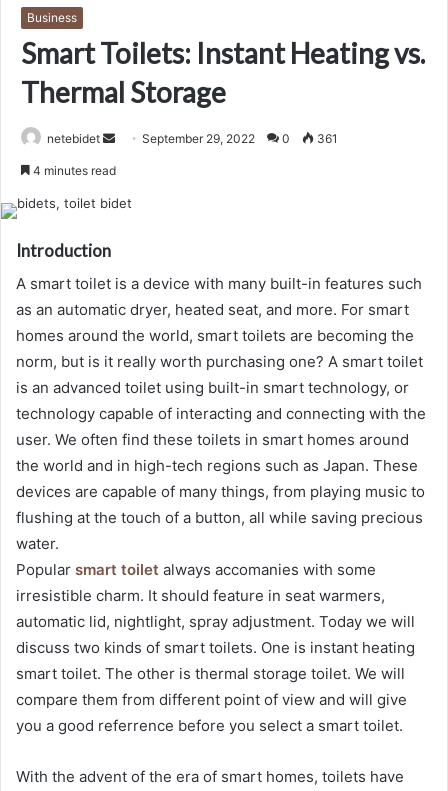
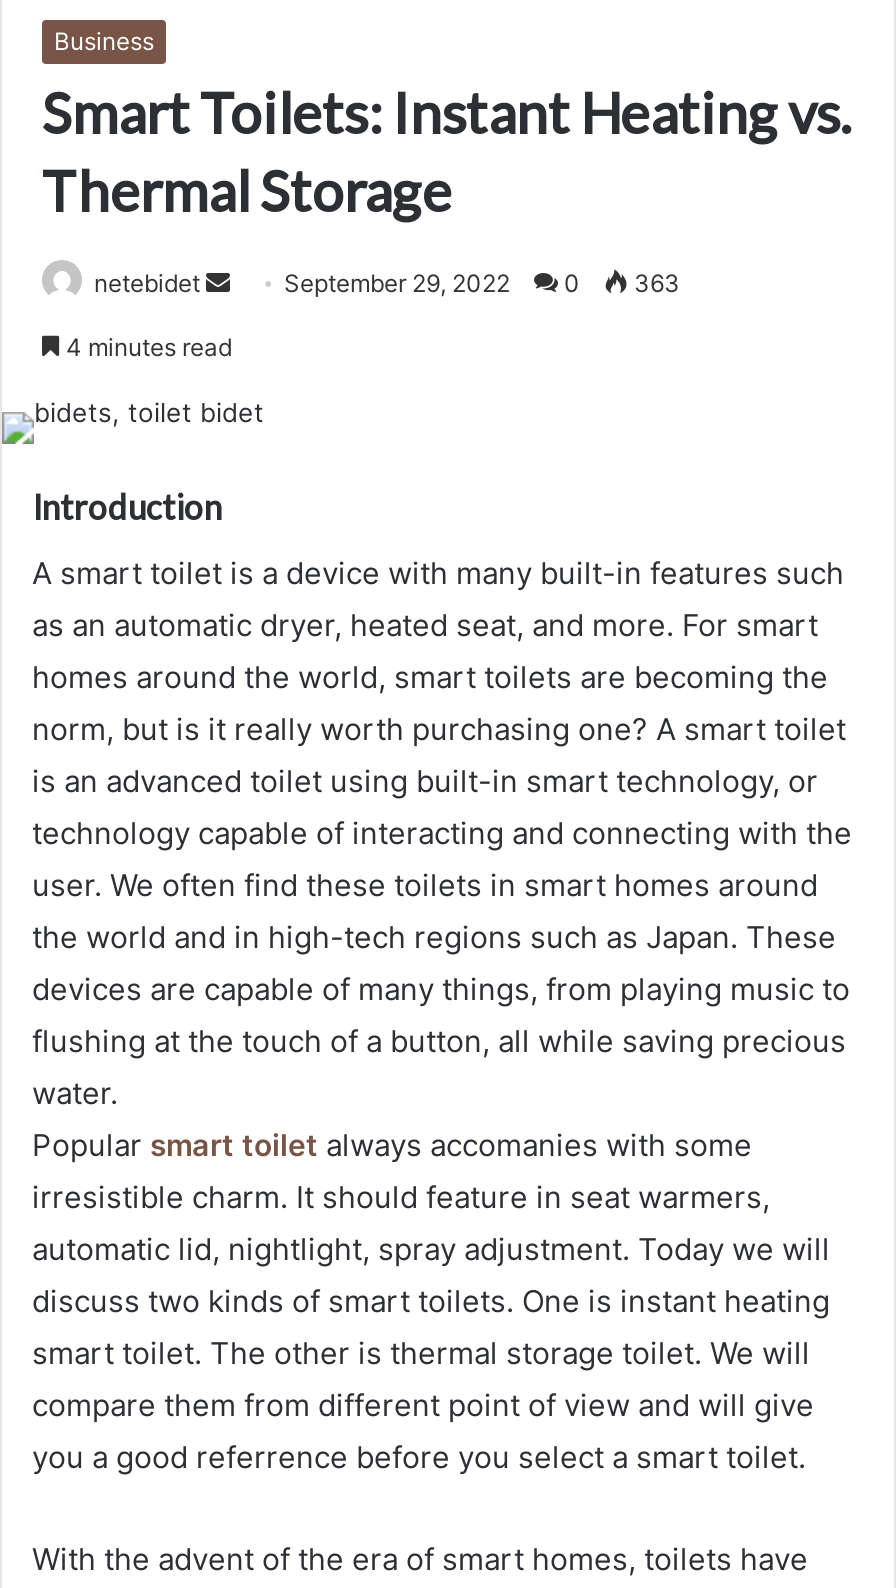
[314,131,338,146] 361 -> [628,268,680,298] 363

